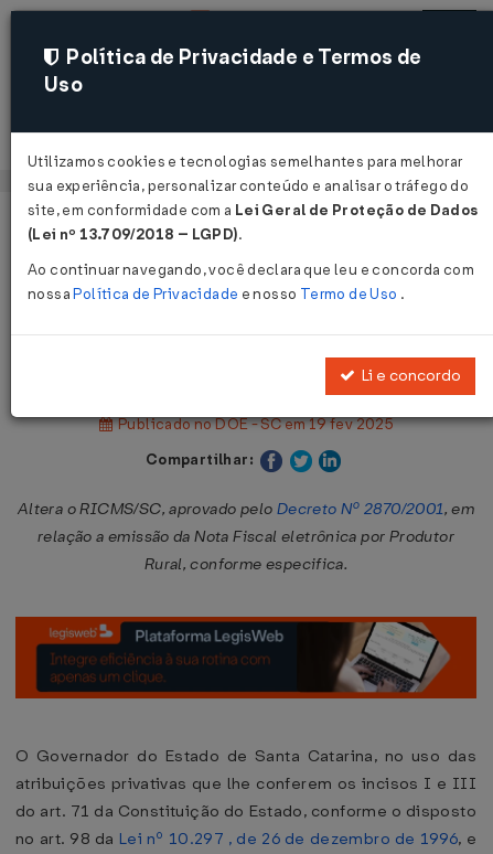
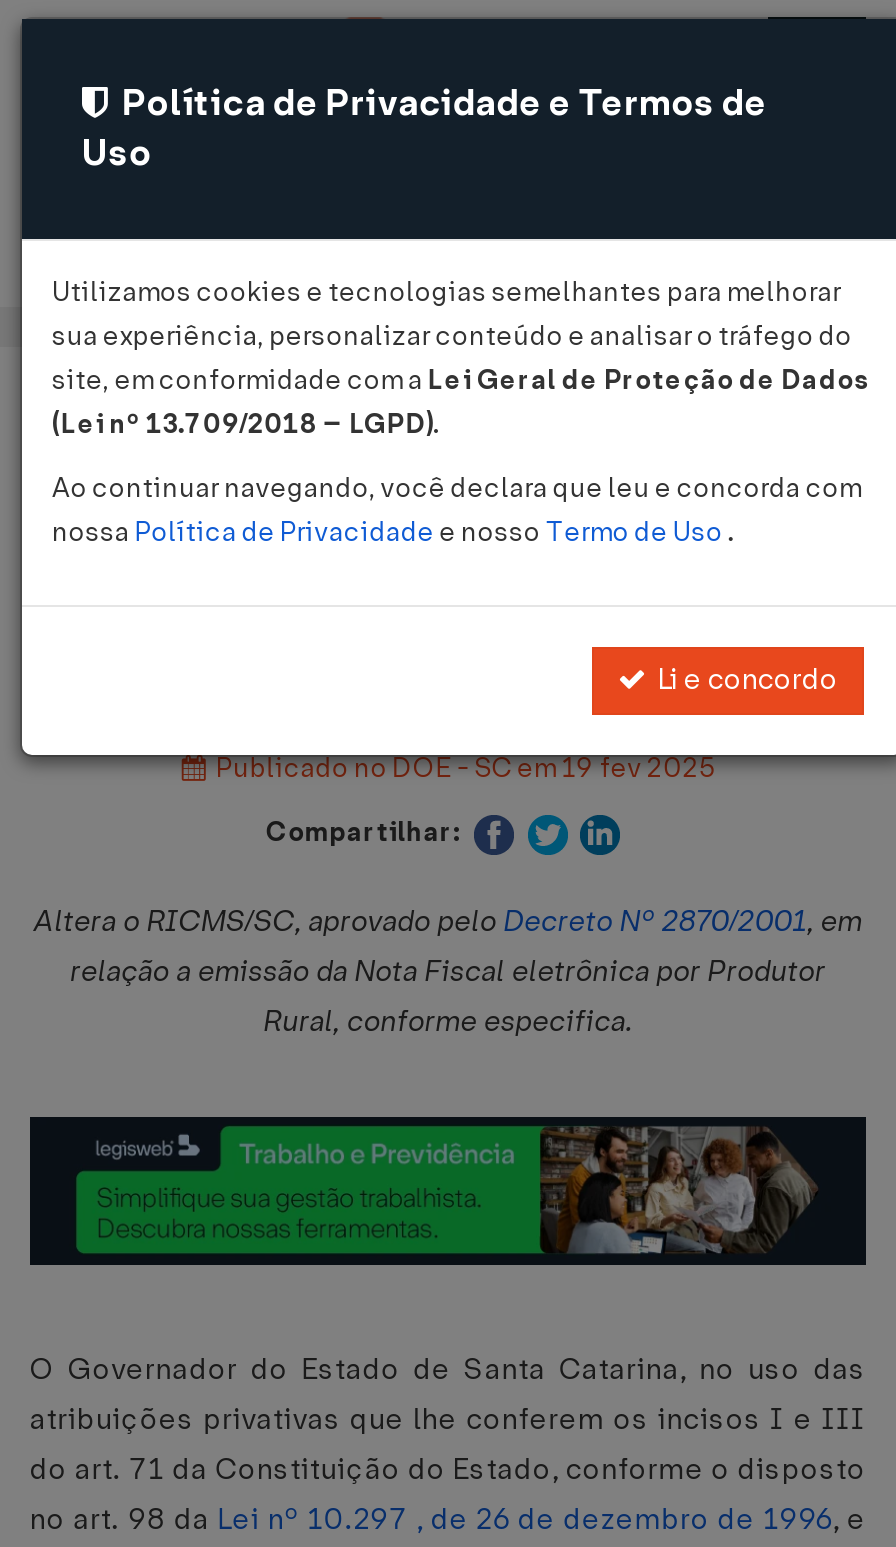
[14,616,478,700] [image] -> [28,1115,868,1267] [image]

